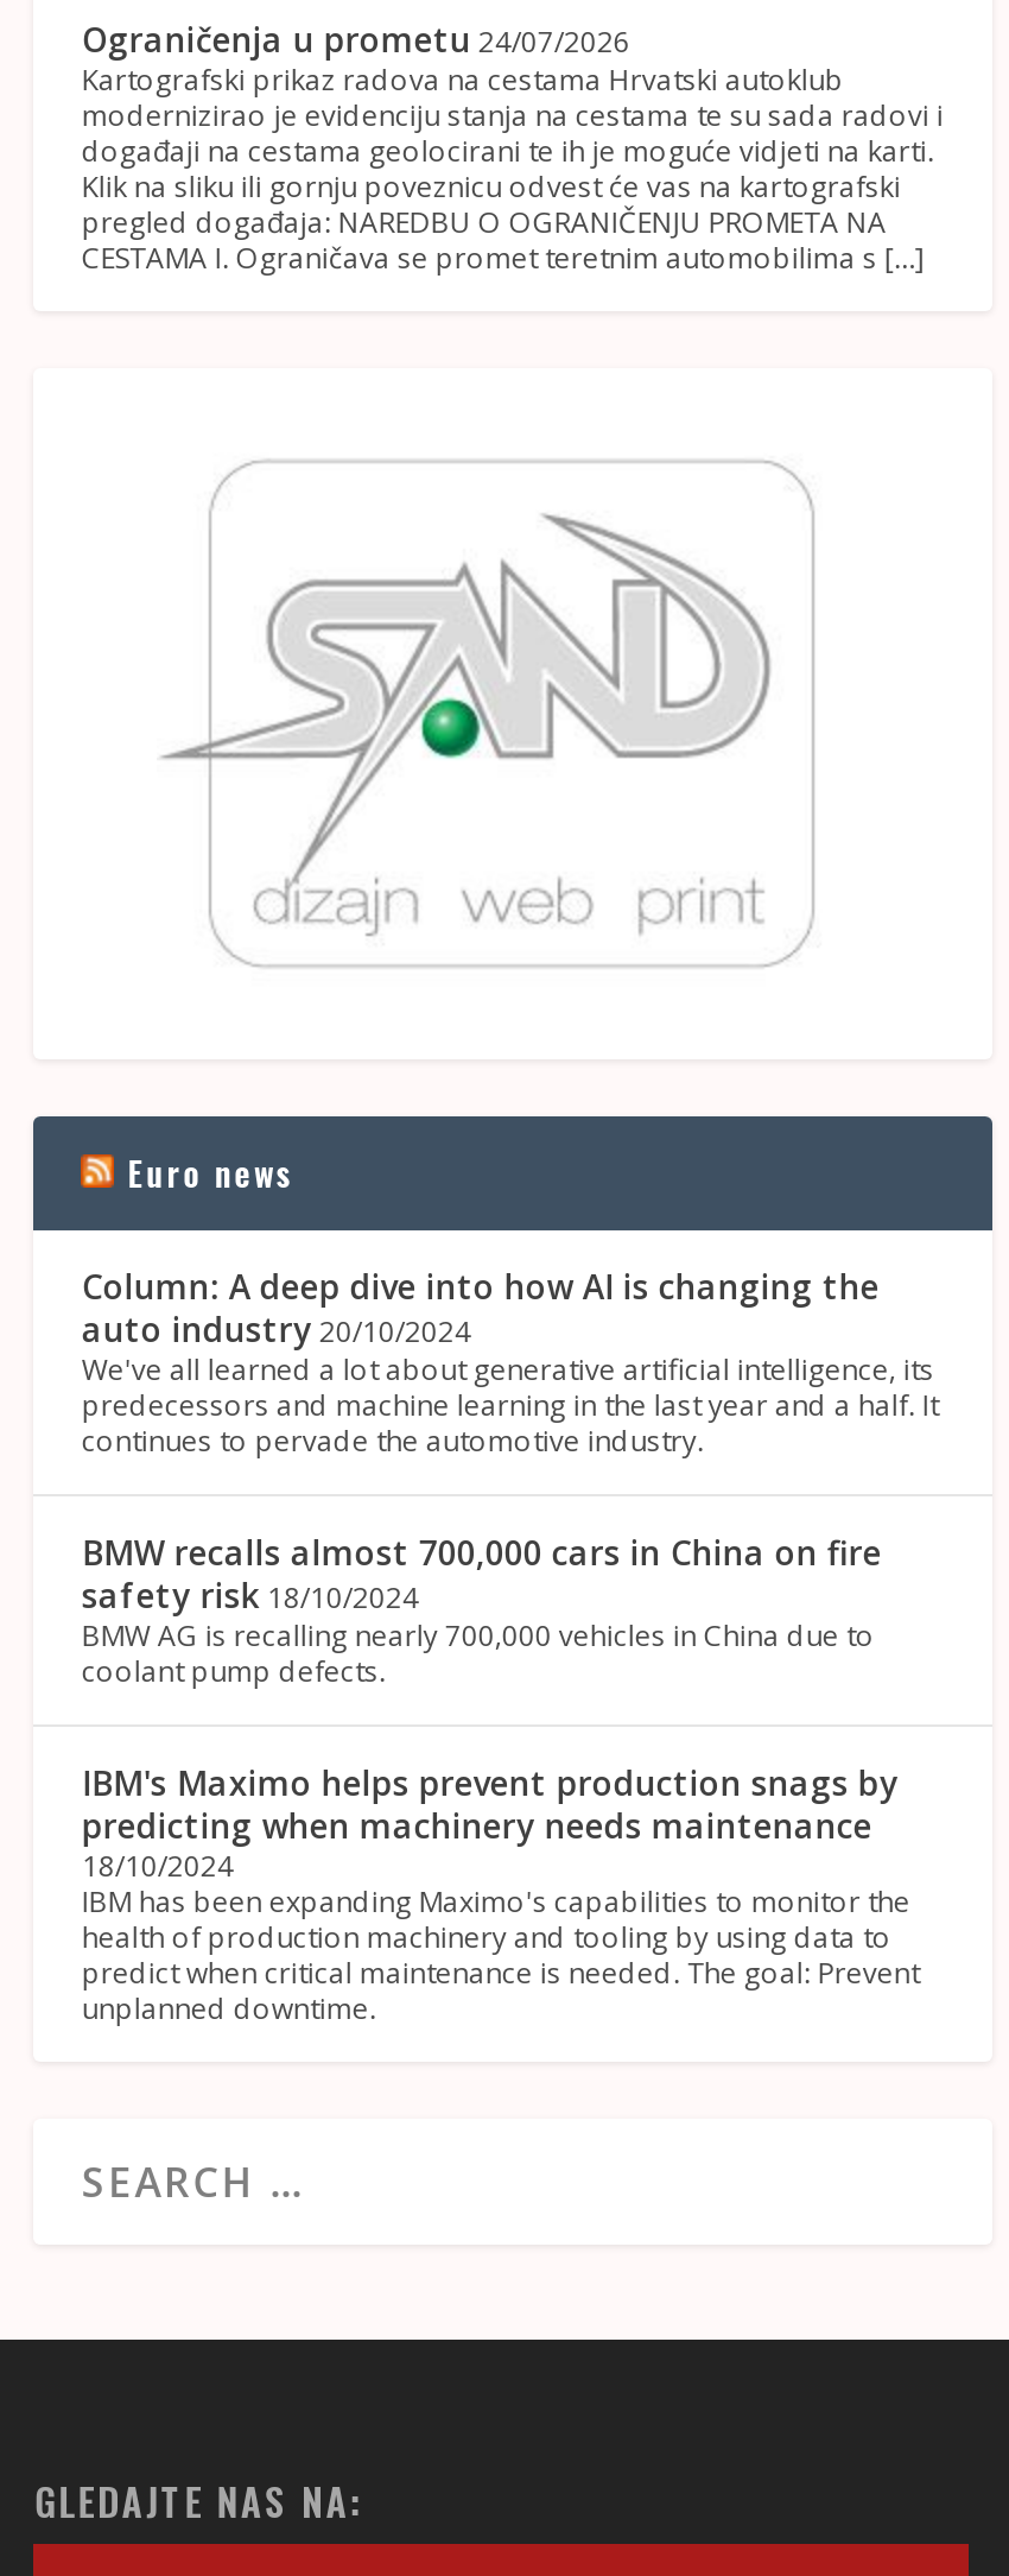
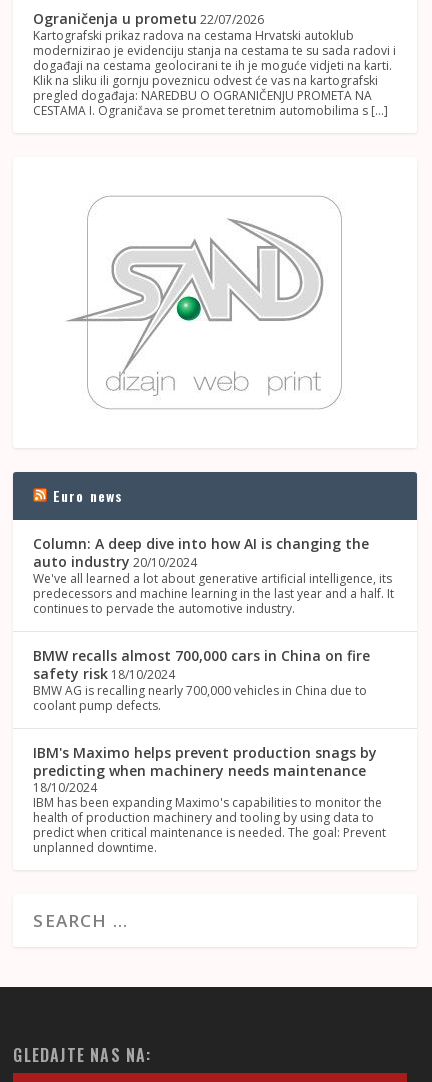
[82,16,630,62] Ograničenja u prometu 24/07/2026 -> [33,9,264,28] Ograničenja u prometu 22/07/2026

